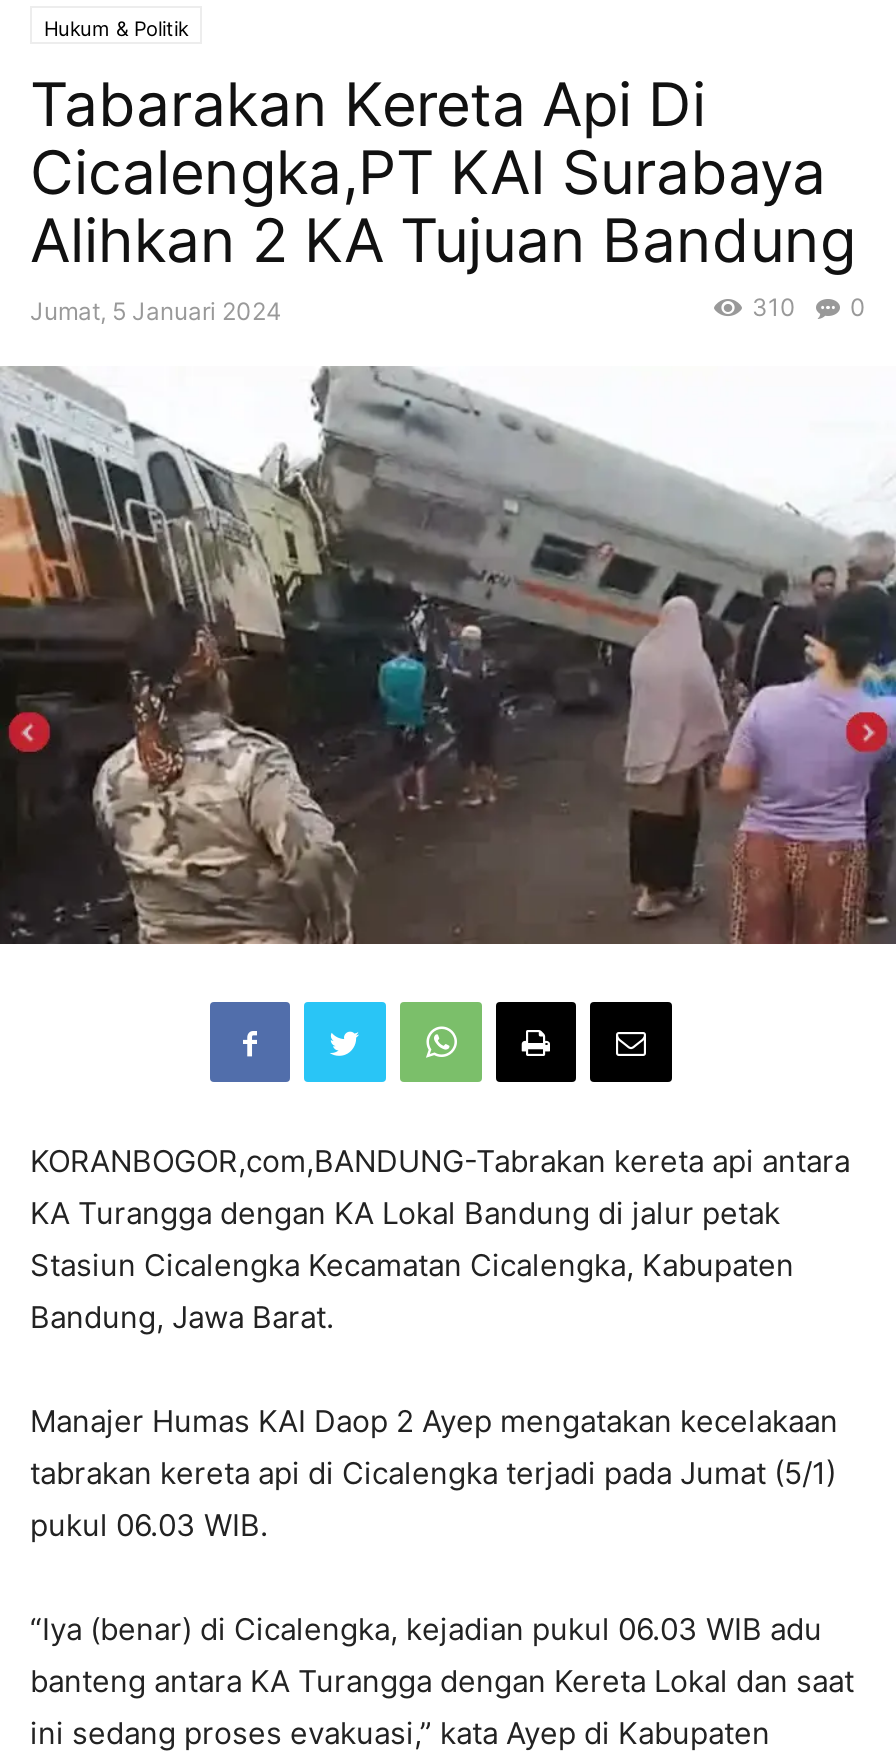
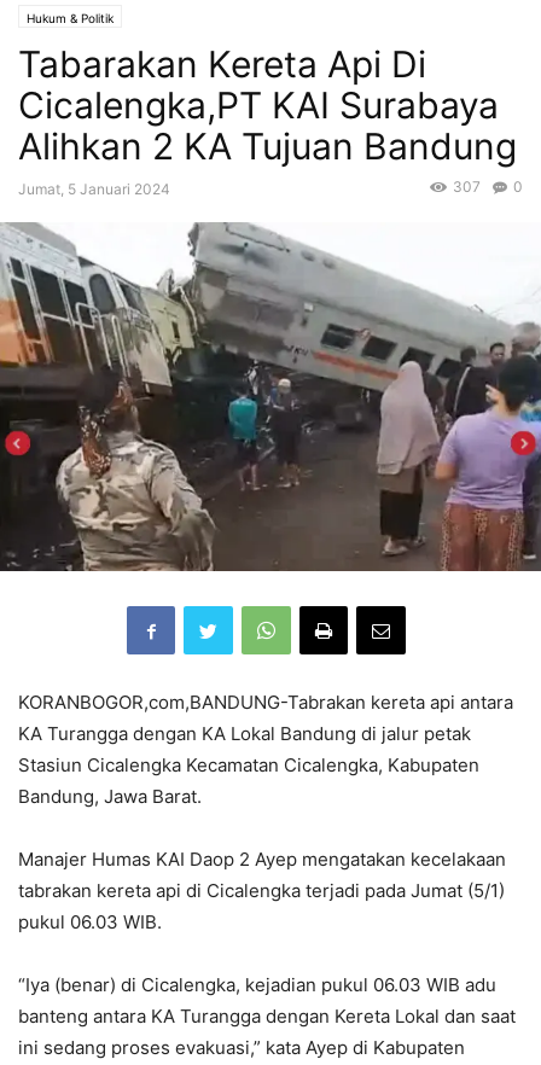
[752,292,866,322] 310 0 -> [453,177,523,196] 307 0

